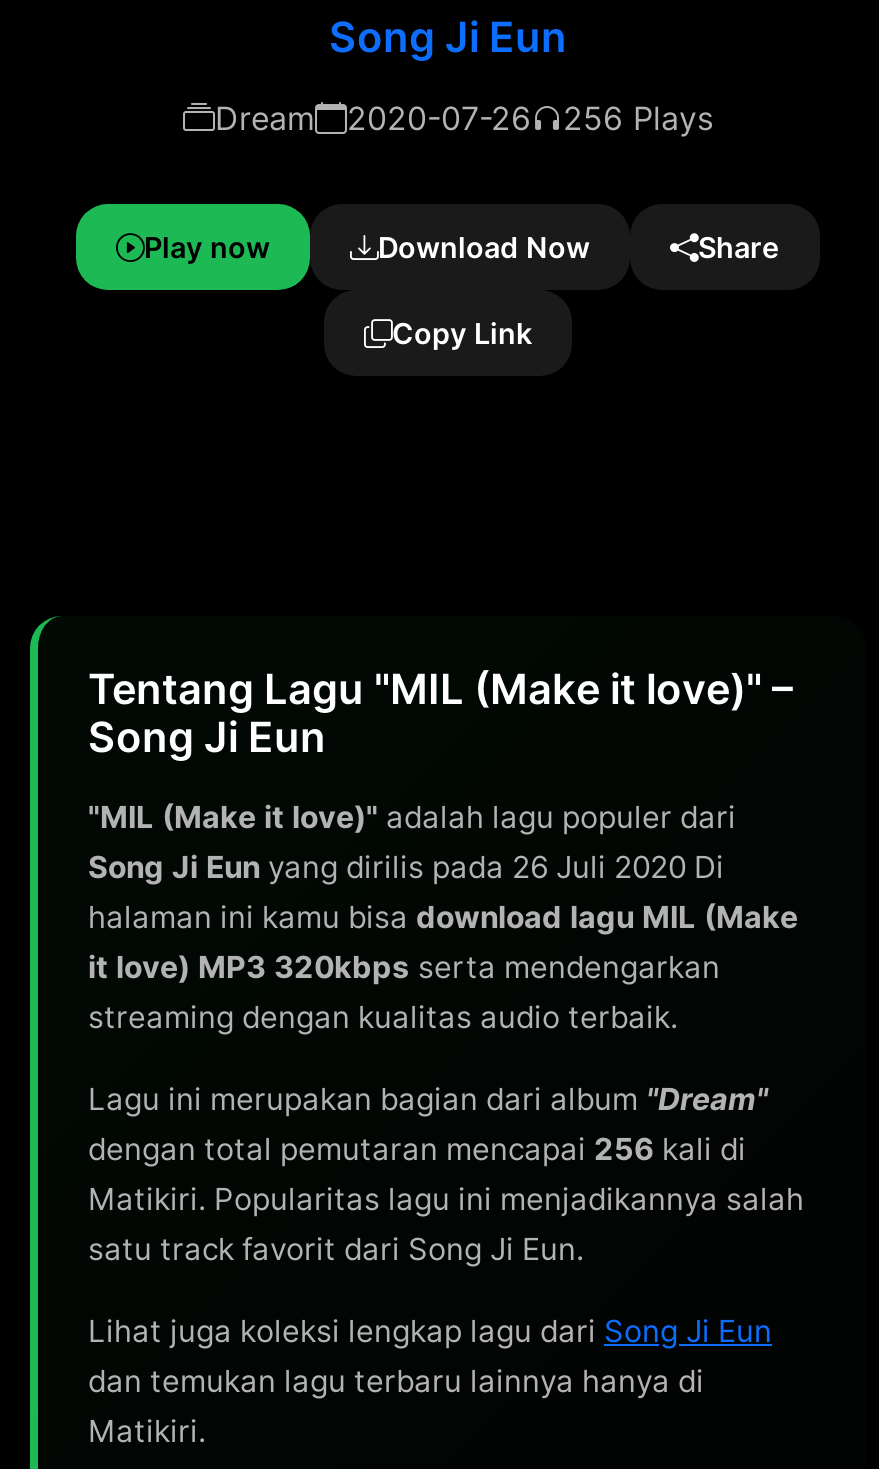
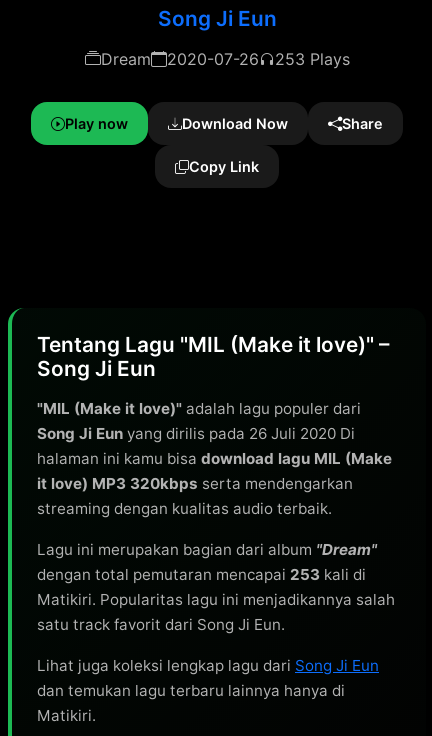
[215,98,713,138] Dream 2020-07-26 256 Plays -> [100,49,349,69] Dream 2020-07-26 253 Plays
[88,1130,746,1168] dengan total pemutaran mencapai 256 kali di -> [37,565,366,584] dengan total pemutaran mencapai 253 kali di

